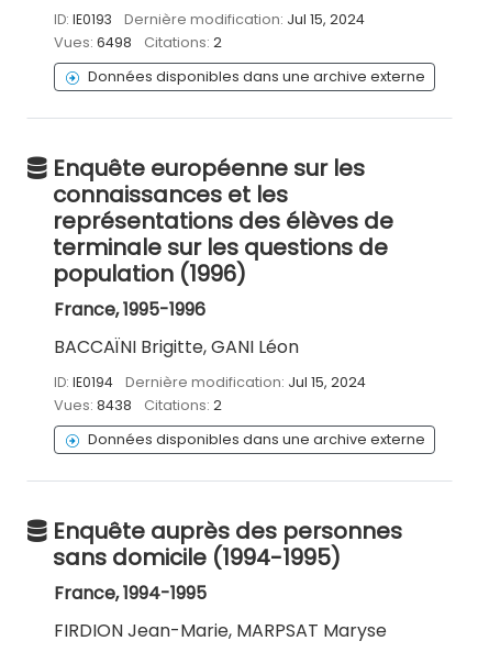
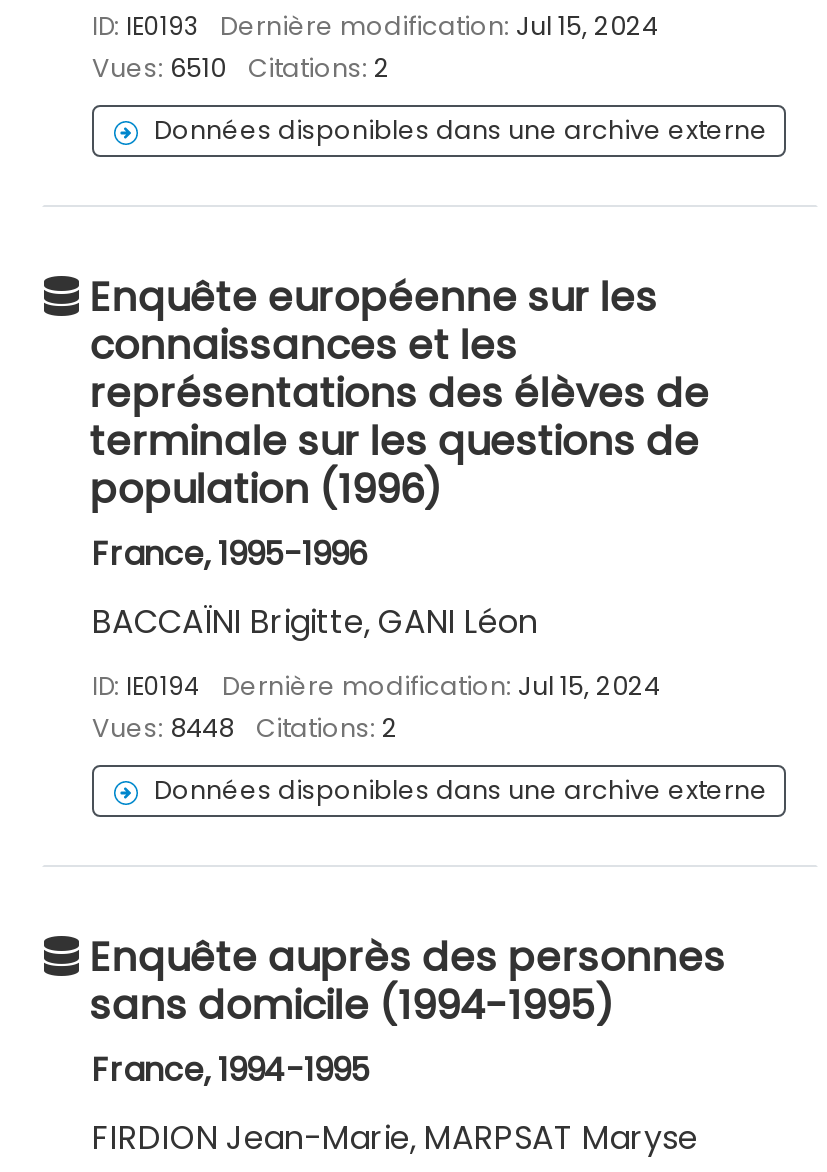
[54,33,222,52] Vues: 6498 Citations: 2 -> [92,51,390,85] Vues: 6510 Citations: 2
[54,396,222,415] Vues: 8438 Citations: 2 -> [92,711,398,745] Vues: 8448 Citations: 2

